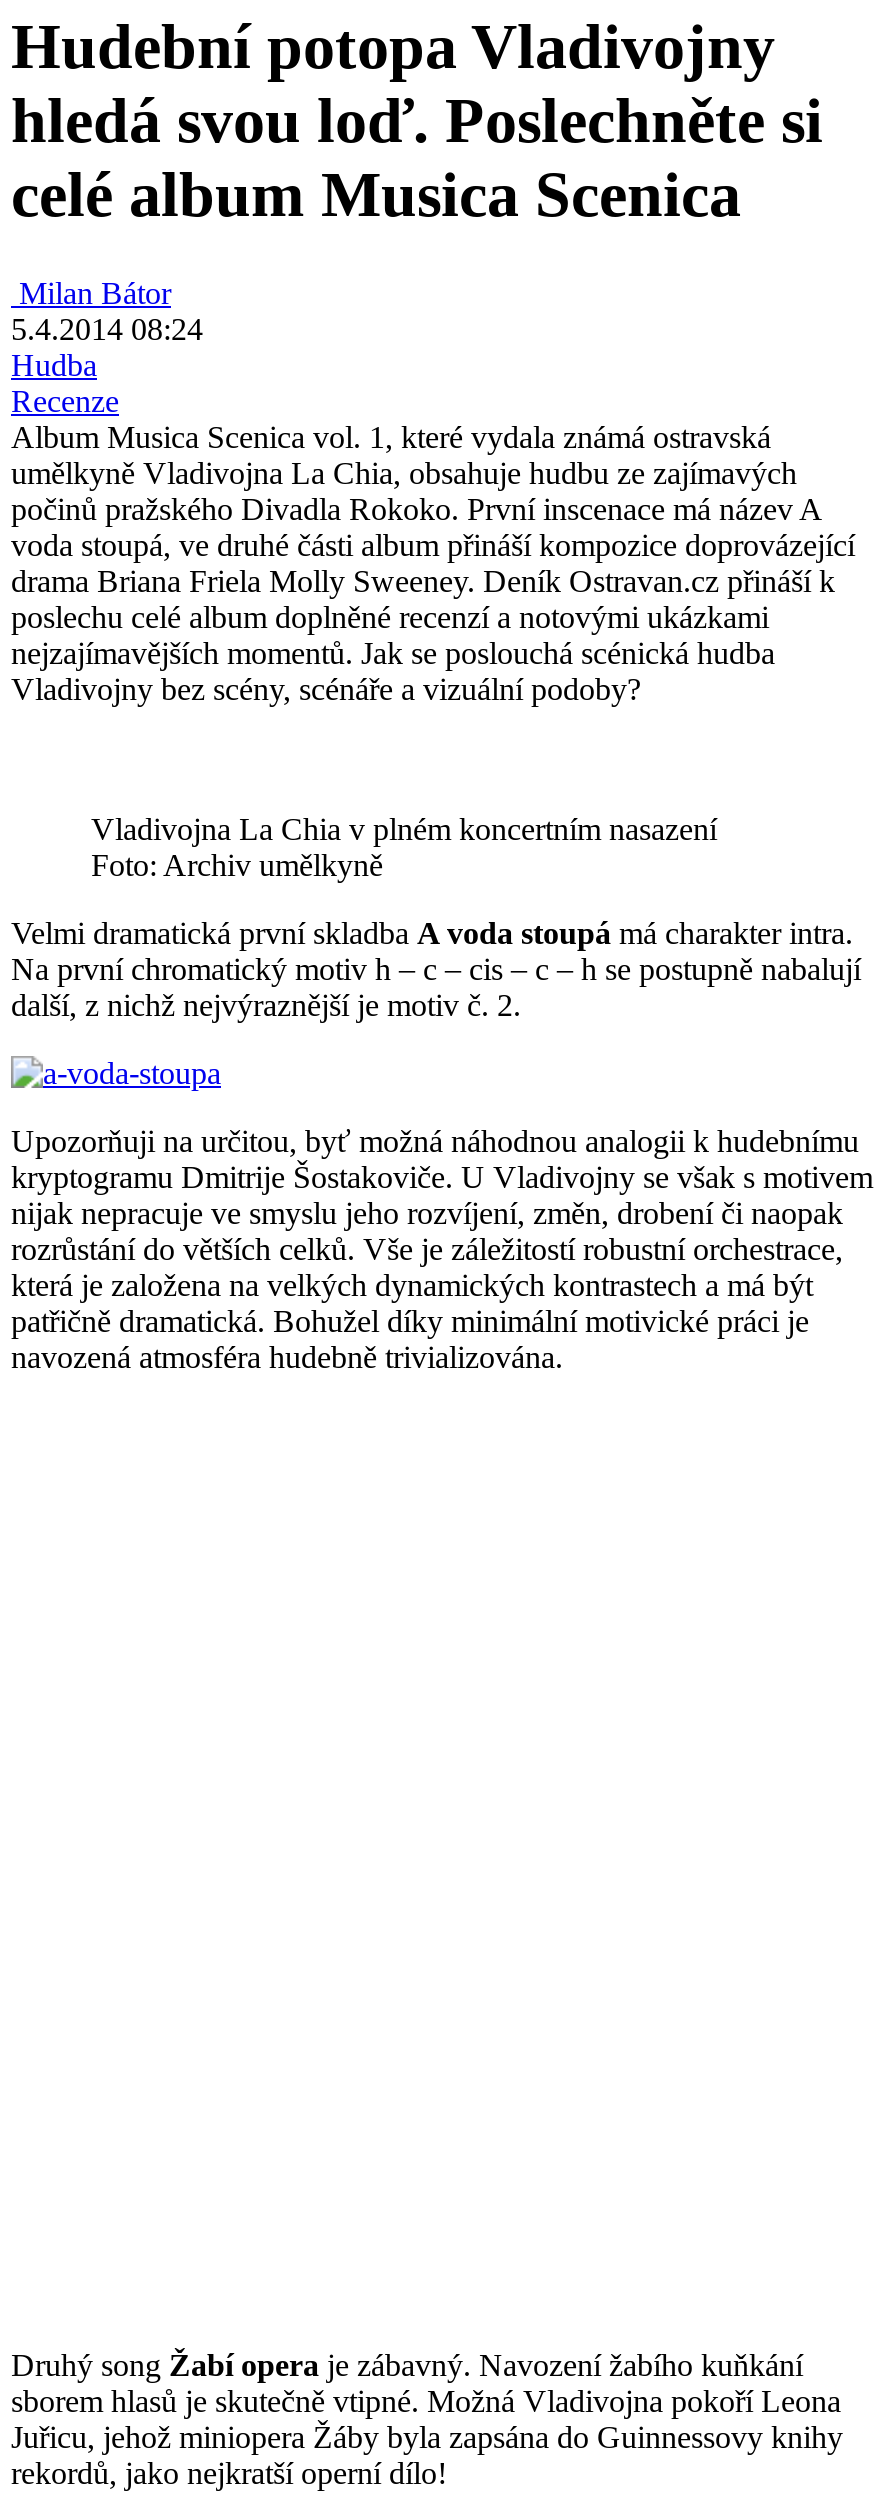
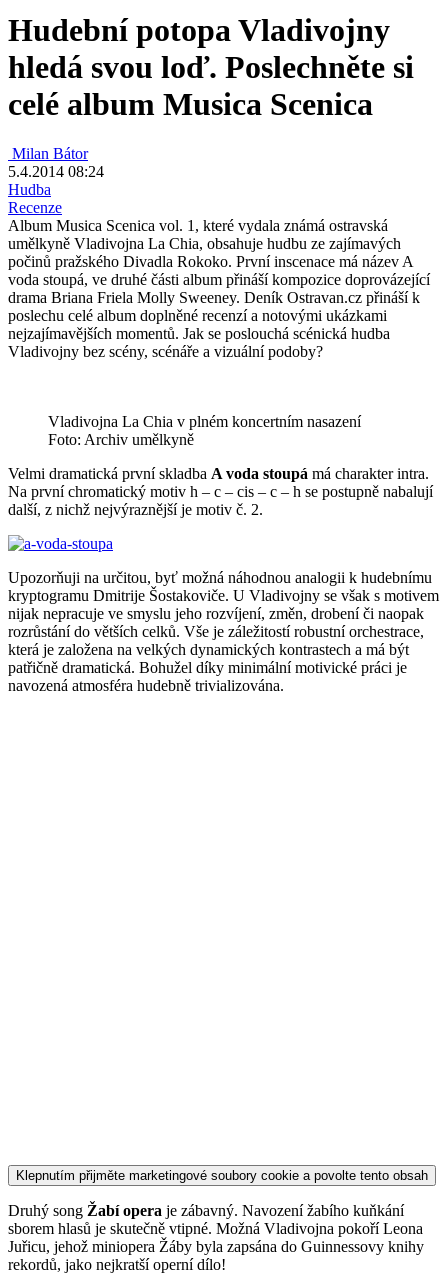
none -> [16,1168,428,1183] Klepnutím přijměte marketingové soubory cookie a povolte tento obsah

